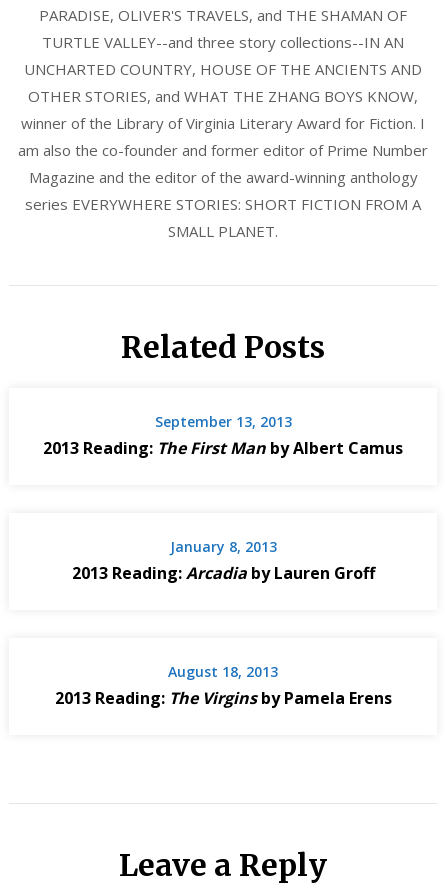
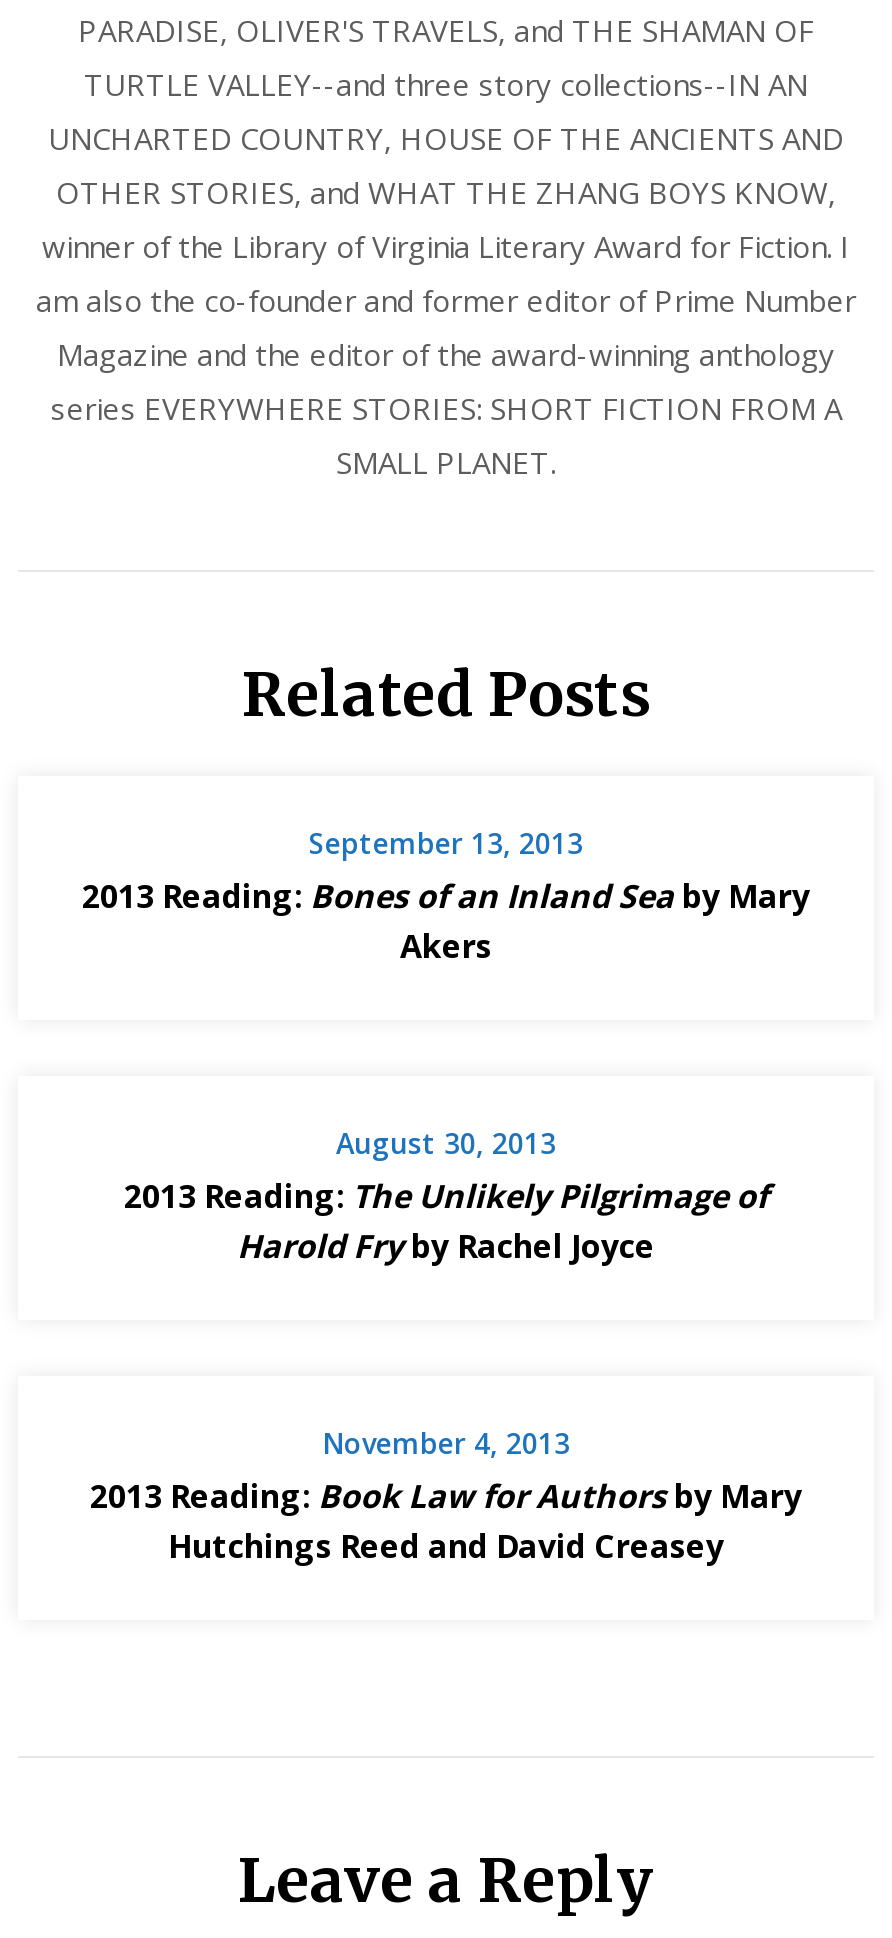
[43,437,403,459] 2013 Reading: The First Man by Albert Camus -> [82,874,810,968] 2013 Reading: Bones of an Inland Sea by Mary | Akers
[71,537,374,584] January 8, 2013 | 2013 Reading: Arcadia by Lauren Groff -> [124,1124,768,1268] August 30, 2013 | 2013 Reading: The Unlikely Pilgrimage of | Harold Fryby Rachel Joyce
[54,662,391,709] August 18, 2013 | 2013 Reading: The Virgins by Pamela Erens -> [90,1424,802,1568] November 4, 2013 | 2013 Reading: Book Law for Authors by Mary | Hutchings Reed and David Creasey

